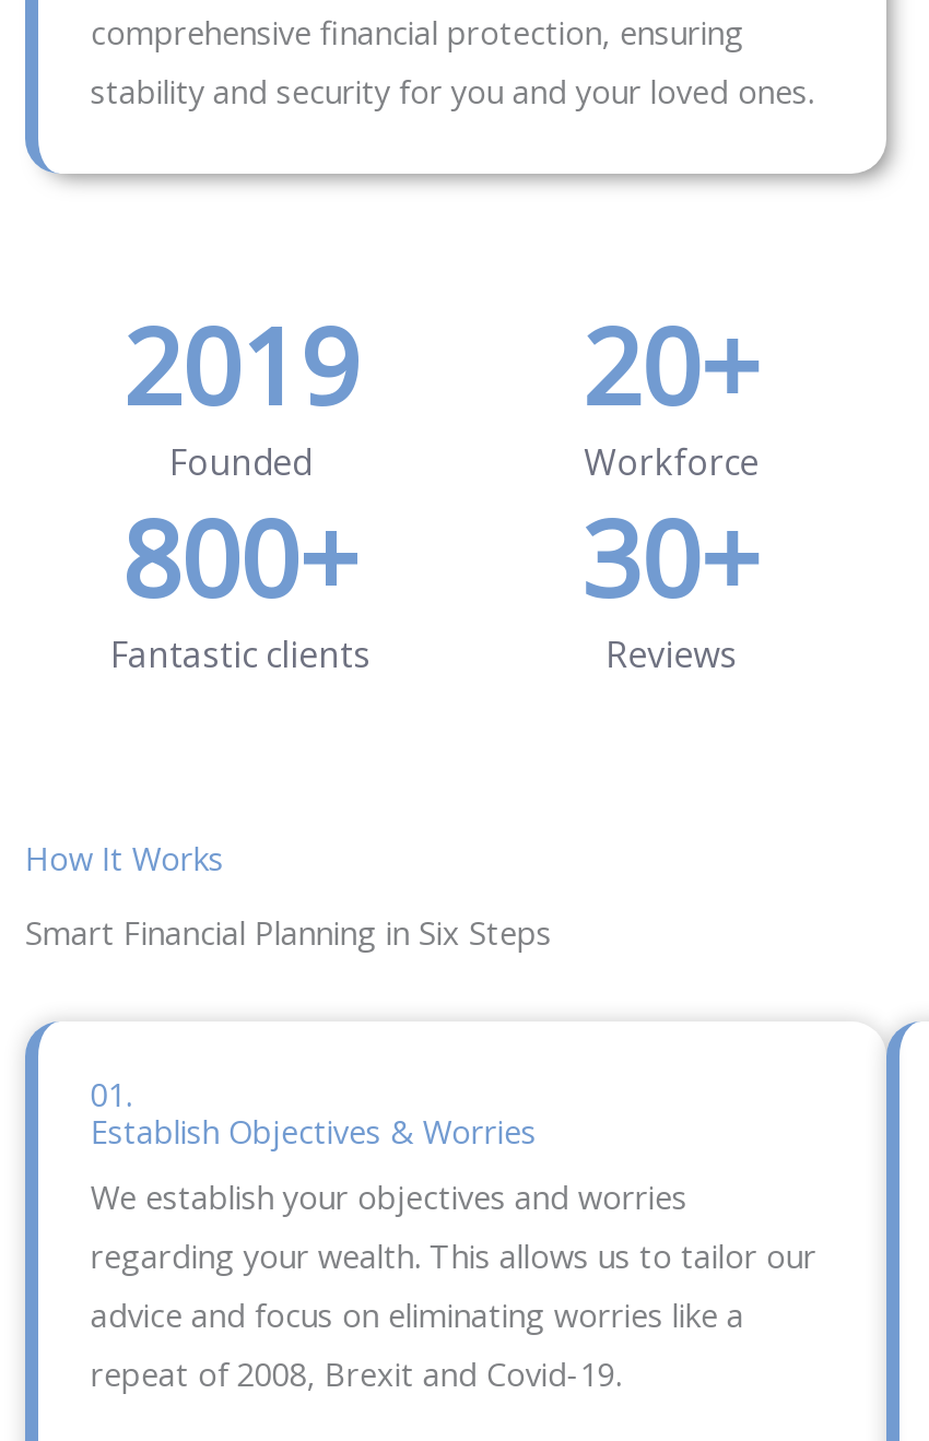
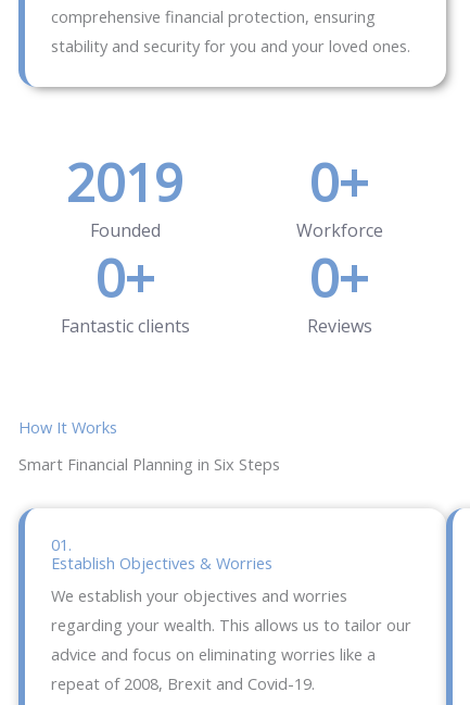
[122,294,761,436] 2019 20+ -> [67,147,369,217] 2019 0+
[121,487,359,629] 800+ -> [95,242,155,313] 0+
[582,487,761,629] 30+ -> [309,242,369,313] 0+

